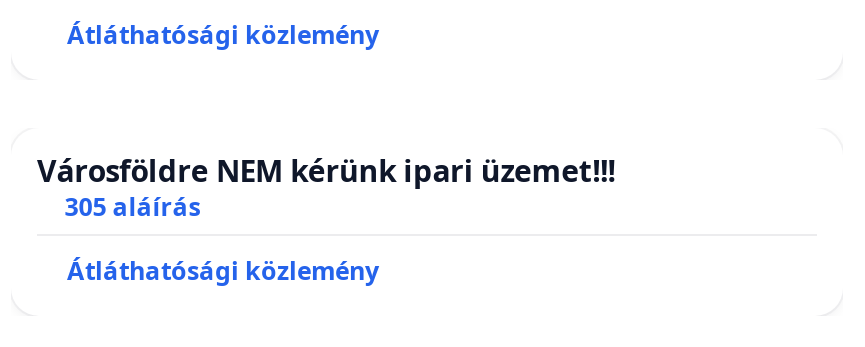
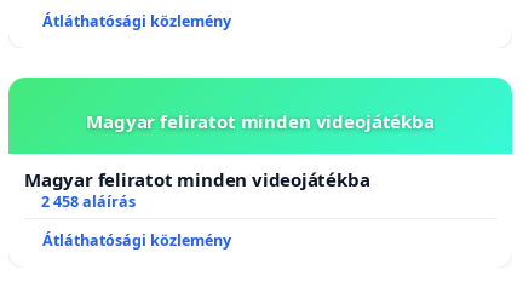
[37,151,615,225] Városföldre NEM kérünk ipari üzemet!!! | 305 aláírás -> [24,109,434,212] Magyar feliratot minden videojátékba | Magyar feliratot minden videojátékba | 2 458 aláírás

